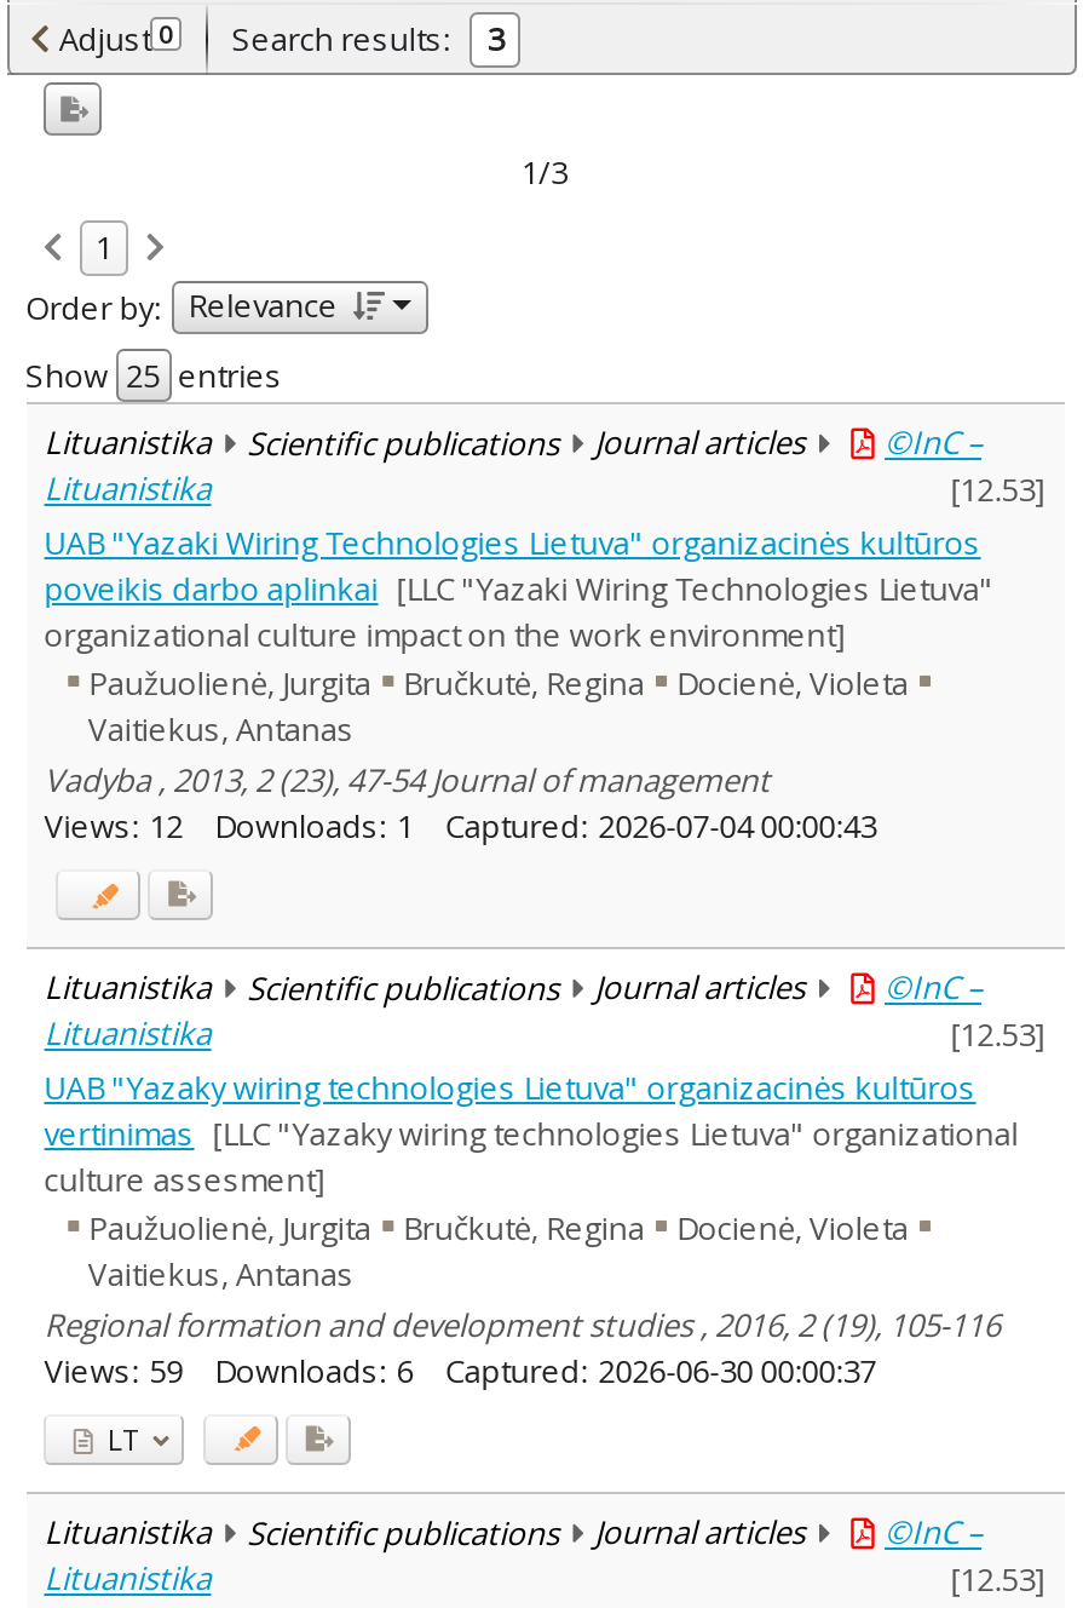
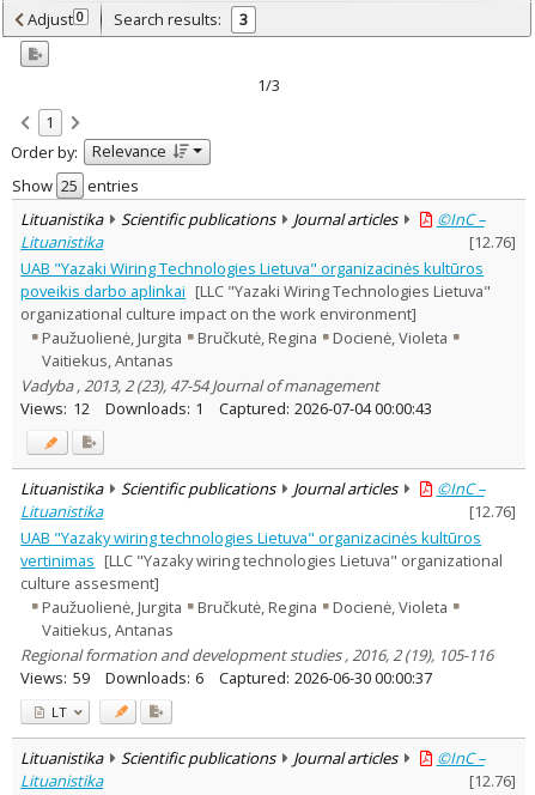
[950,467,1045,510] [12.53] -> [469,231,515,252] [12.76]
[950,1012,1045,1055] [12.53] -> [469,500,515,522] [12.76]
[950,1556,1045,1600] [12.53] -> [469,769,515,791] [12.76]

